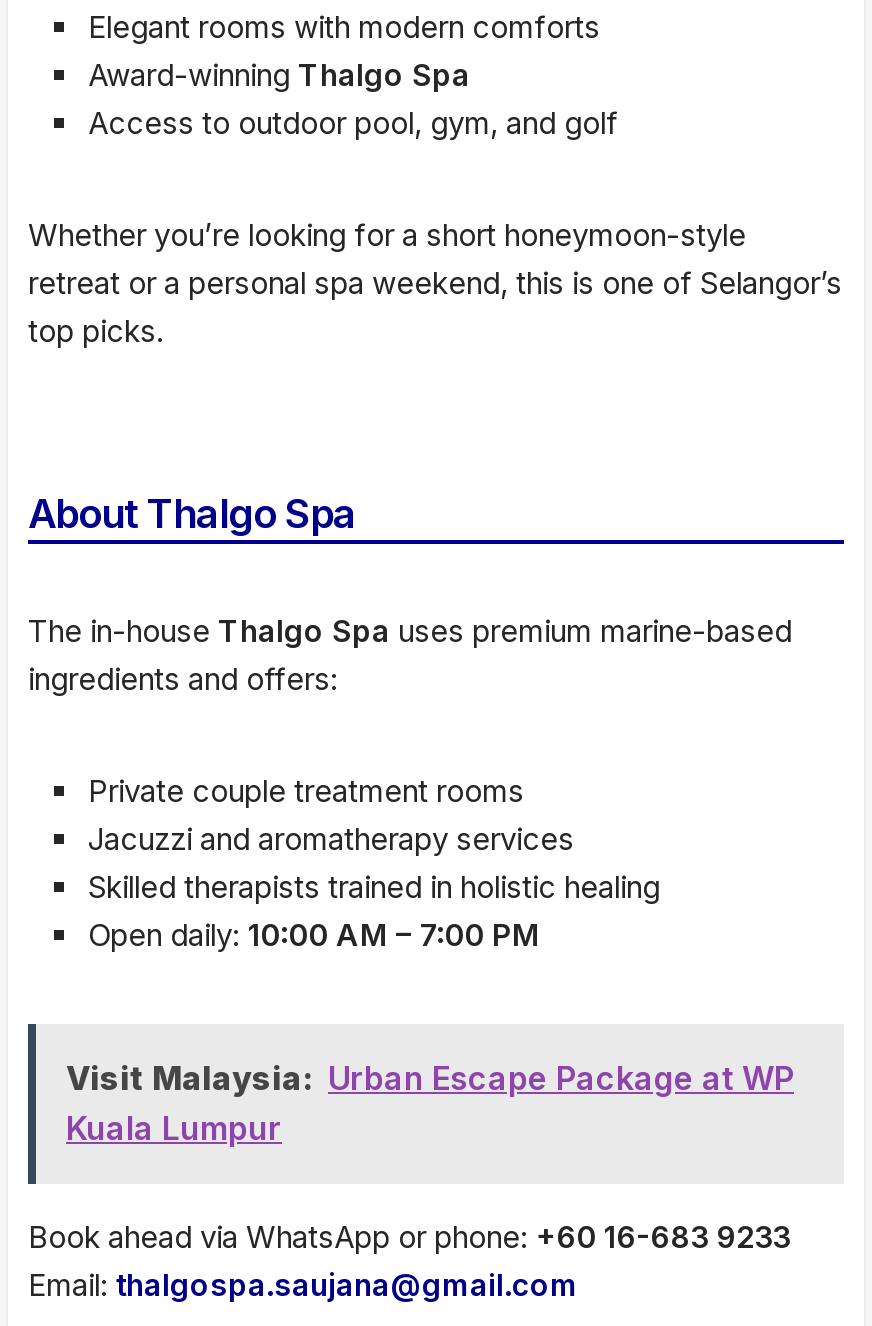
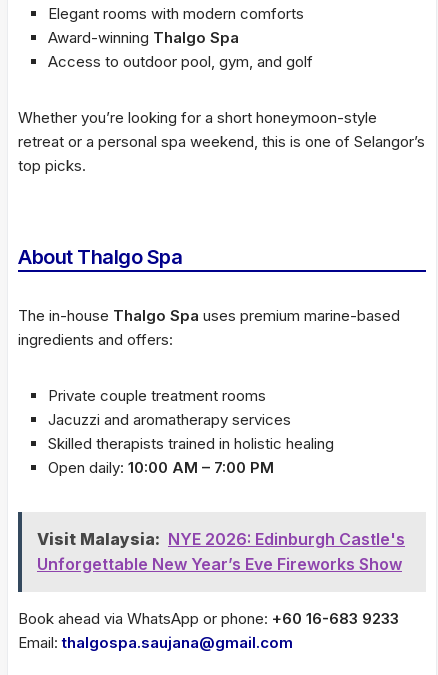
[66,1058,794,1148] Visit Malaysia: Urban Escape Package at WP | Kuala Lumpur -> [37,529,405,574] Visit Malaysia: NYE 2026: Edinburgh Castle's | Unforgettable New Year’s Eve Fireworks Show

